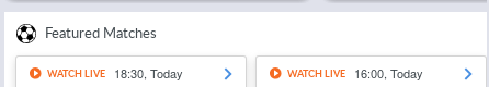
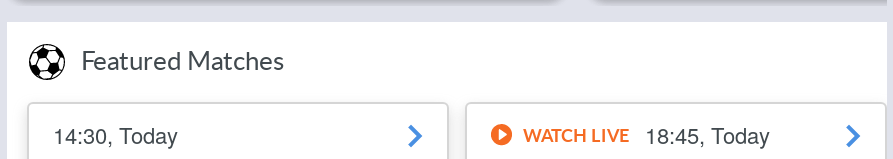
[47,64,183,82] WATCH LIVE | 18:30, Today -> [53,118,179,150] 14:30, Today
[287,64,423,82] WATCH LIVE 16:00, Today -> [523,118,771,150] WATCH LIVE 18:45, Today

